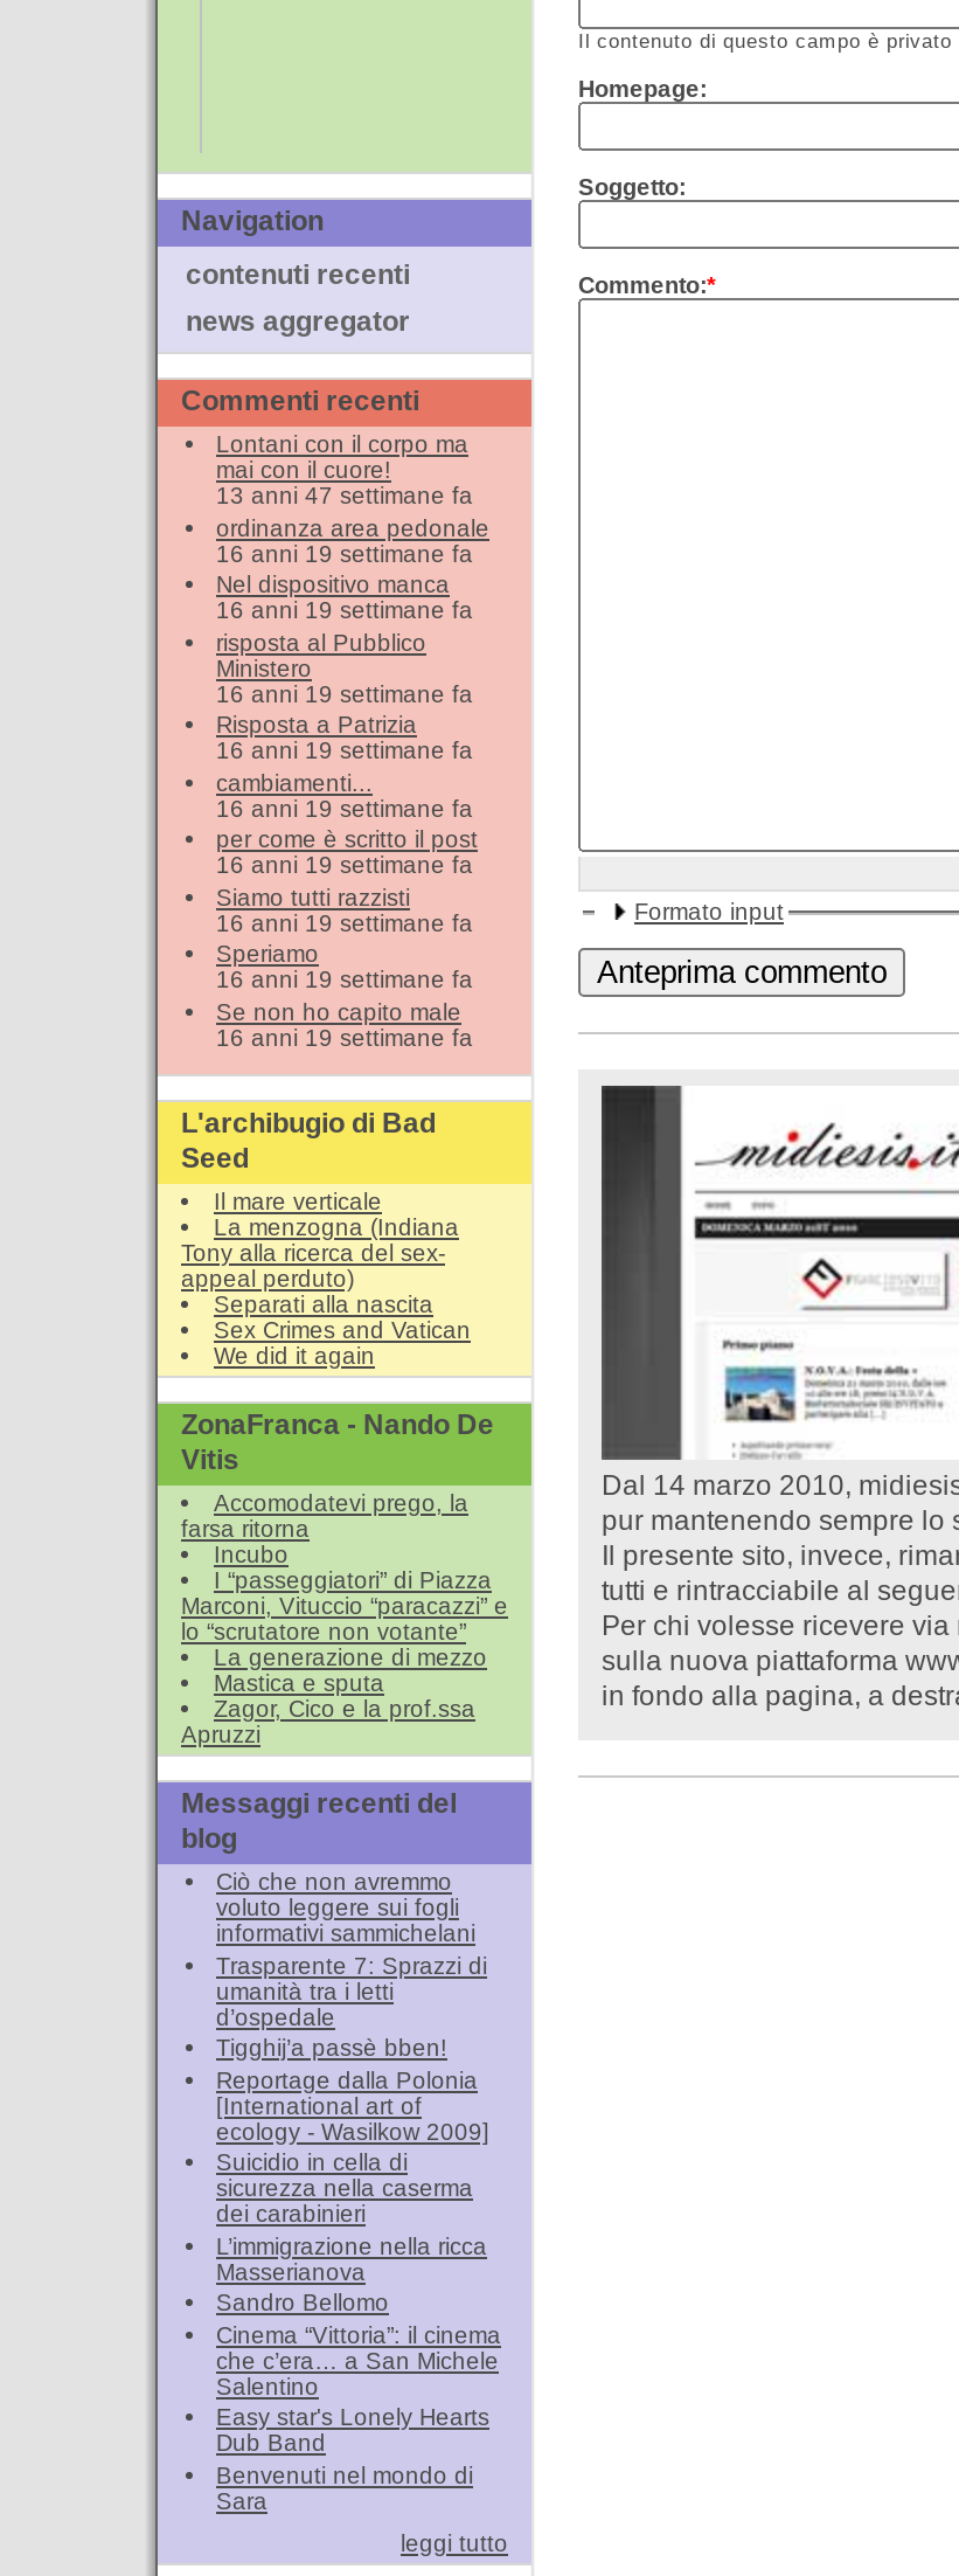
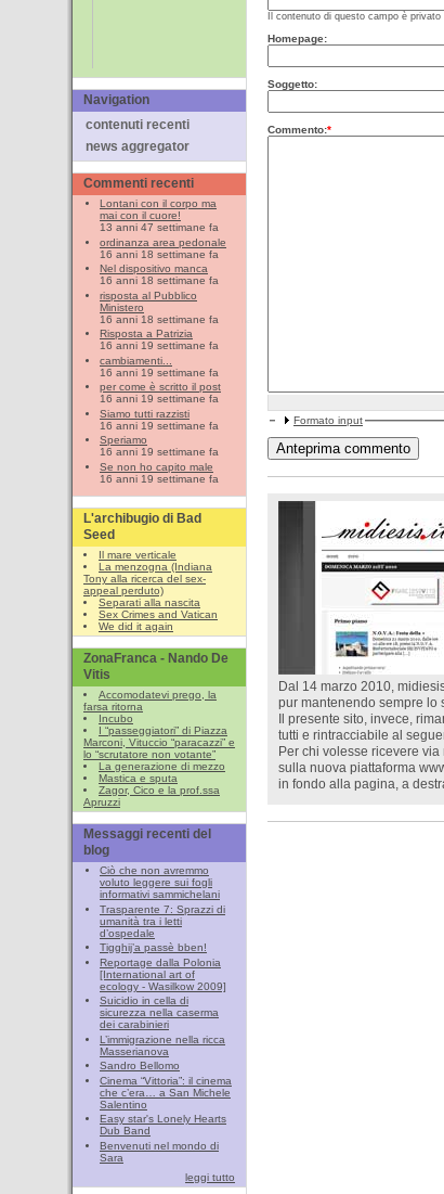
[216,541,473,566] 16 anni 19 settimane fa -> [100,248,219,260] 16 anni 18 settimane fa
[216,598,473,624] 16 anni 19 settimane fa -> [100,275,219,287] 16 anni 18 settimane fa
[216,681,473,707] 16 anni 19 settimane fa -> [100,313,219,325] 16 anni 18 settimane fa

